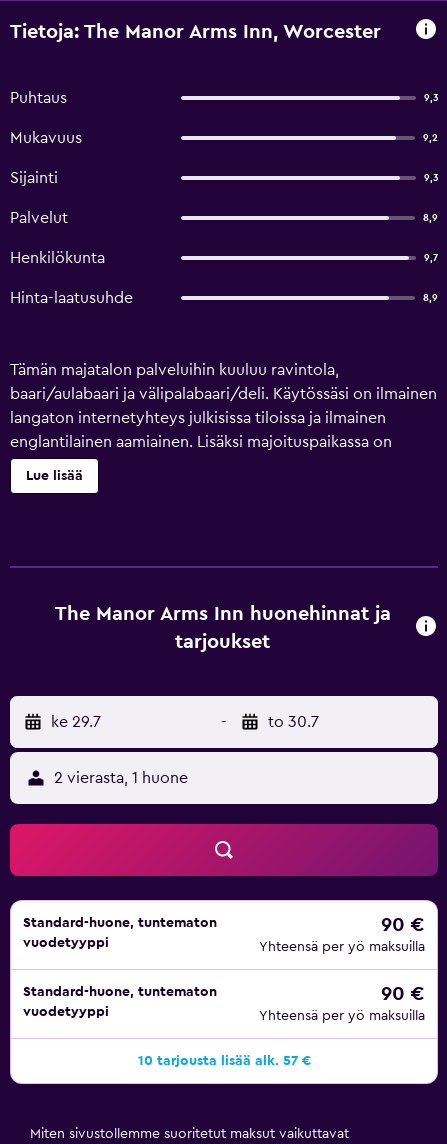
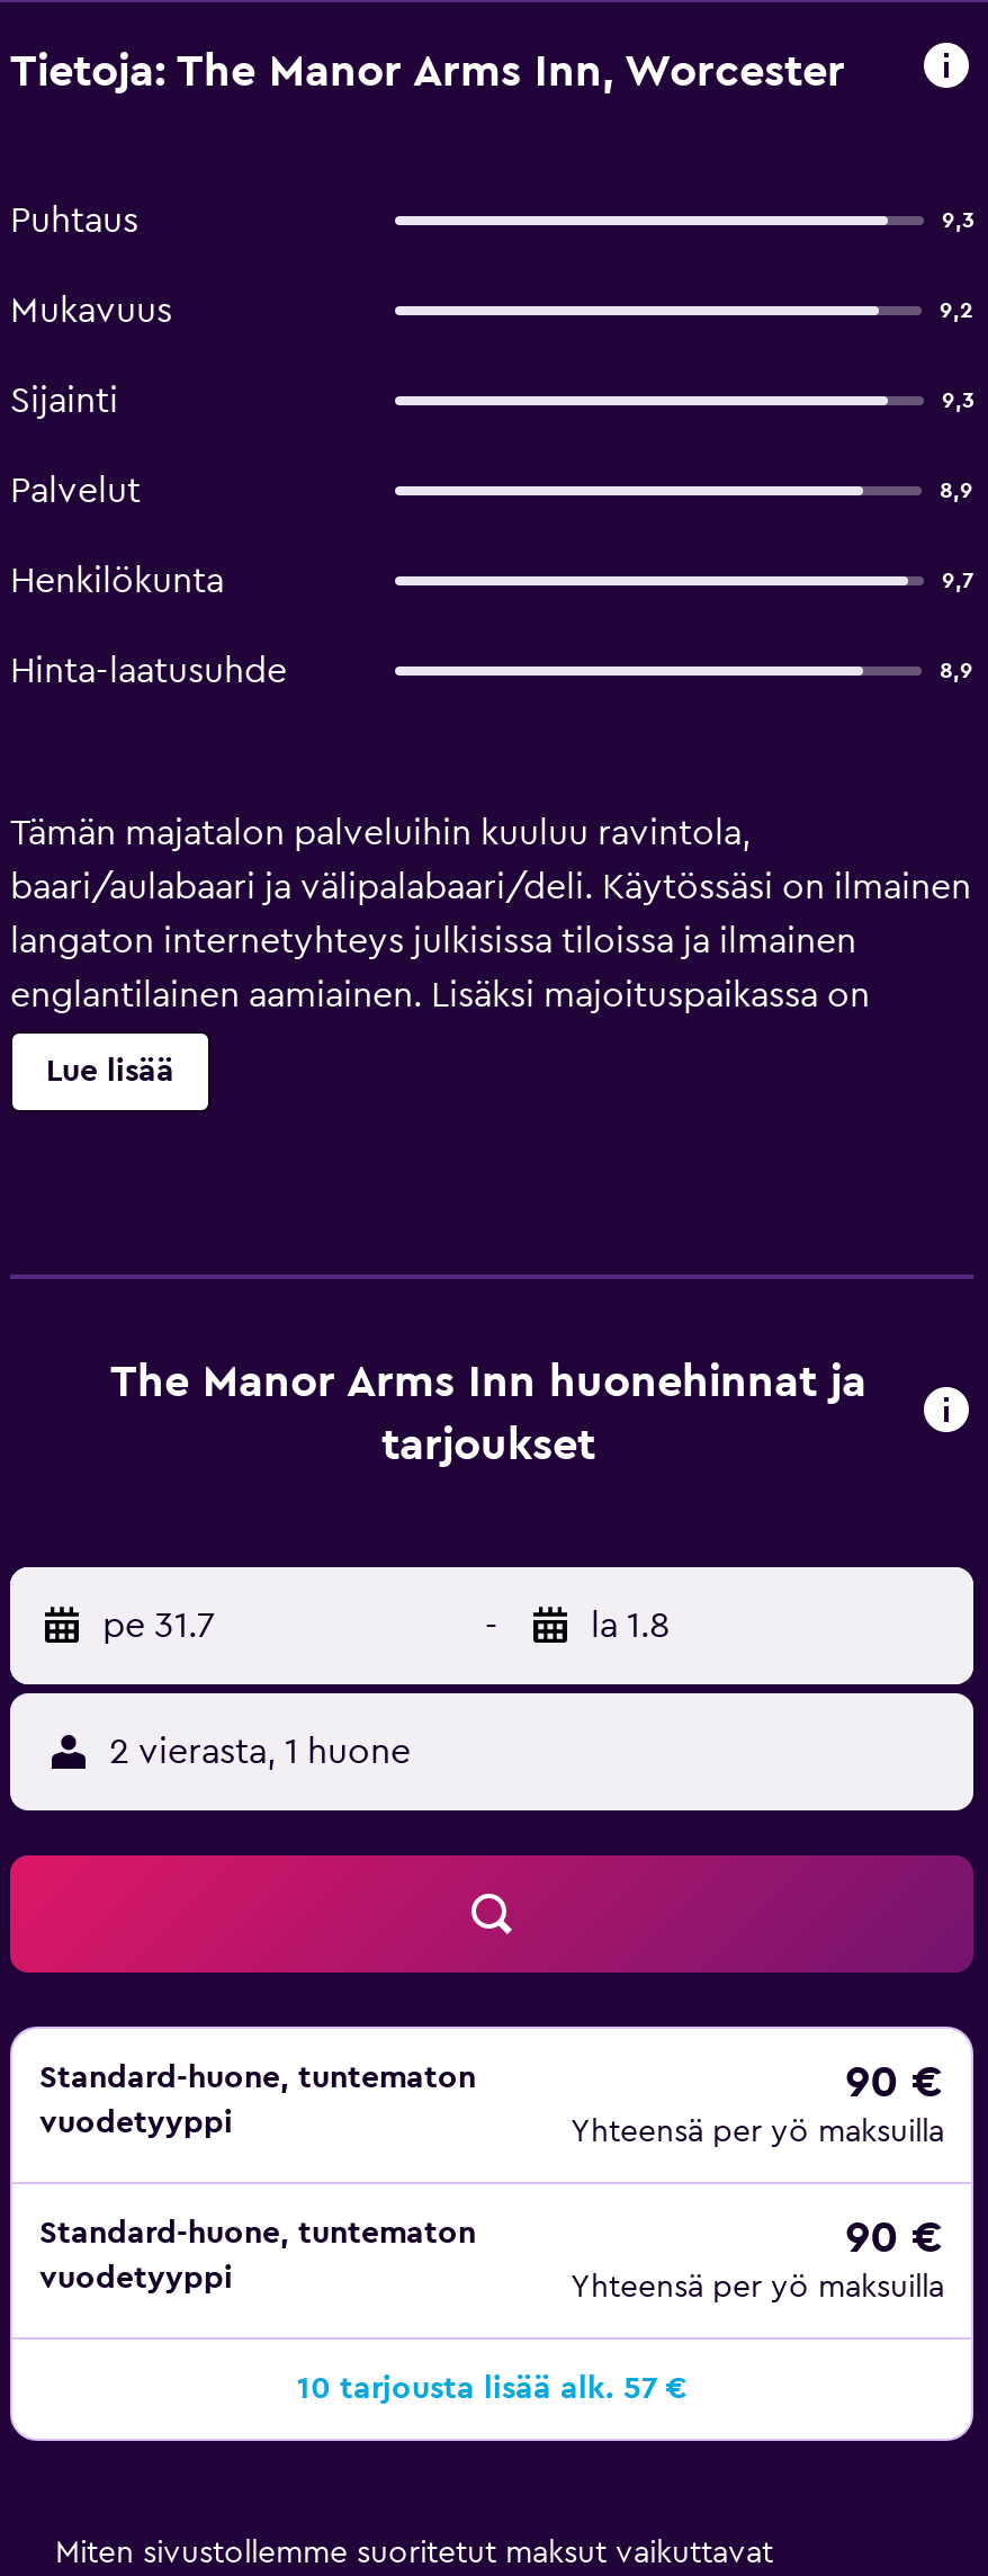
[51,714,101,730] ke 29.7 -> [102,1608,215,1644] pe 31.7
[268,714,319,730] to 30.7 -> [591,1608,670,1644] la 1.8

